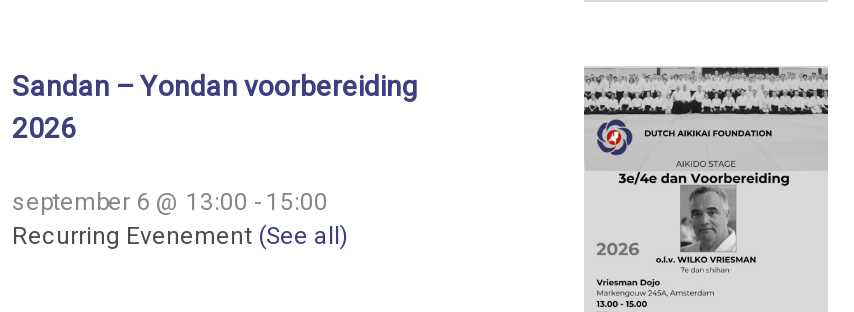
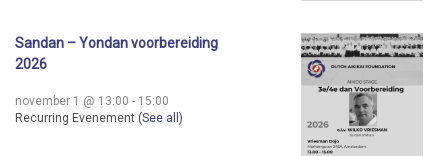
[12,188,328,216] september 6 @ 13:00 - 15:00 -> [15,94,169,108] november 1 @ 13:00 - 15:00

